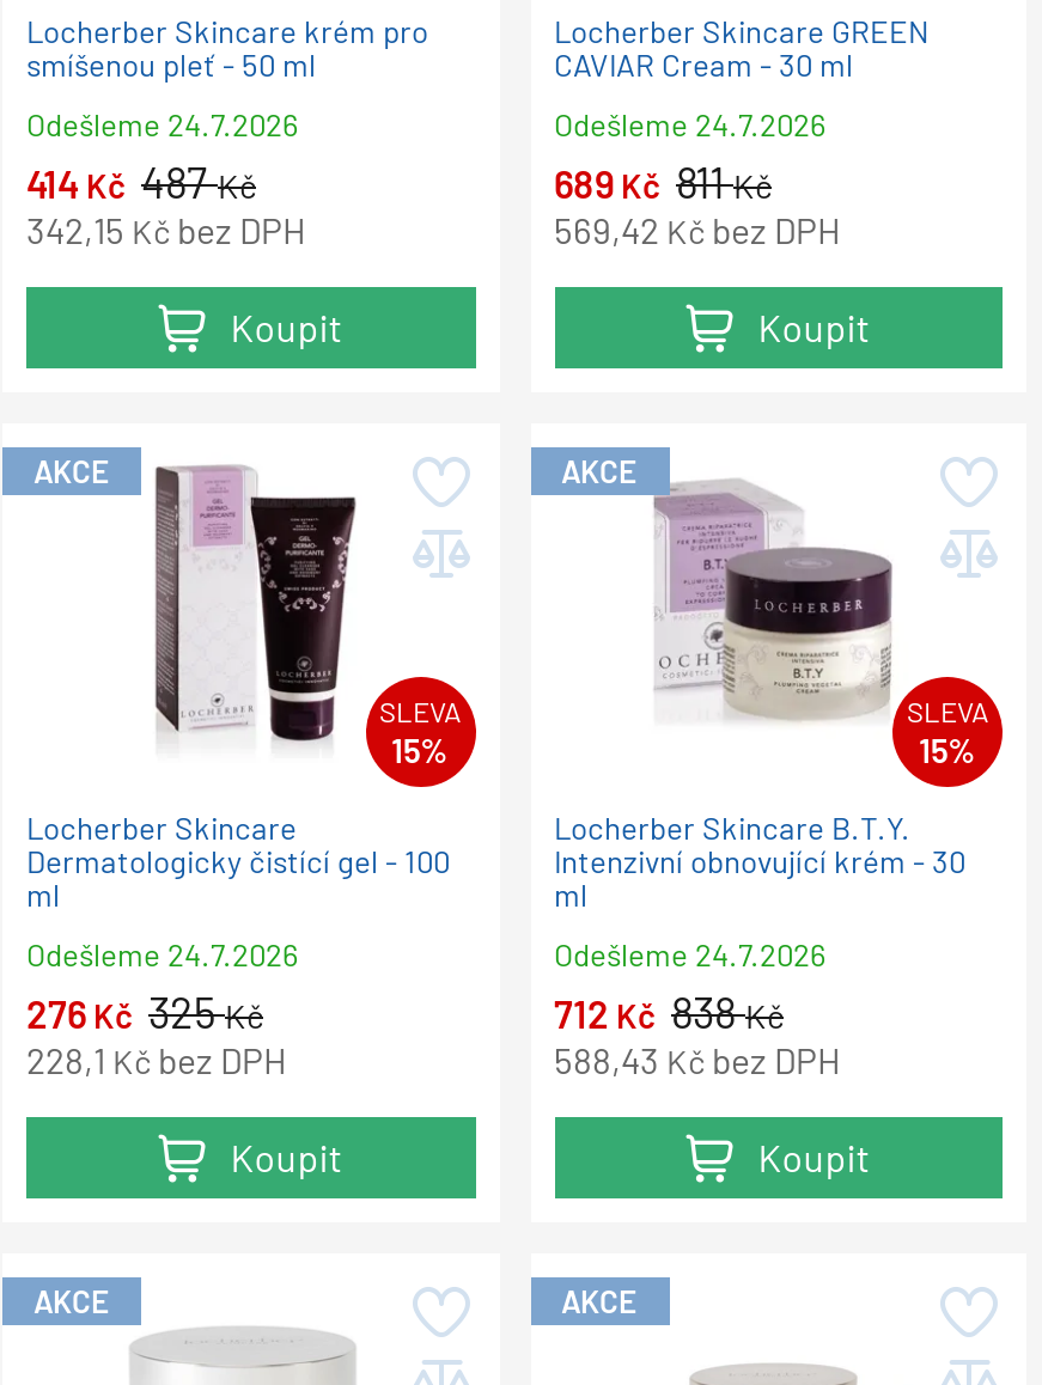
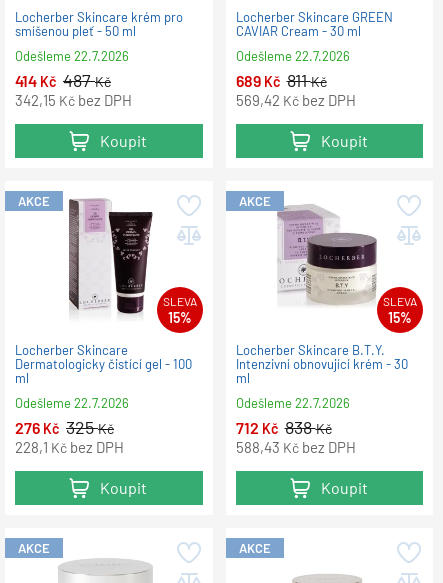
[26,105,299,144] Odešleme 24.7.2026 -> [15,48,129,64] Odešleme 22.7.2026
[554,105,827,144] Odešleme 24.7.2026 -> [235,48,349,64] Odešleme 22.7.2026
[26,935,299,973] Odešleme 24.7.2026 -> [15,395,129,411] Odešleme 22.7.2026
[554,935,827,973] Odešleme 24.7.2026 -> [235,395,349,411] Odešleme 22.7.2026

